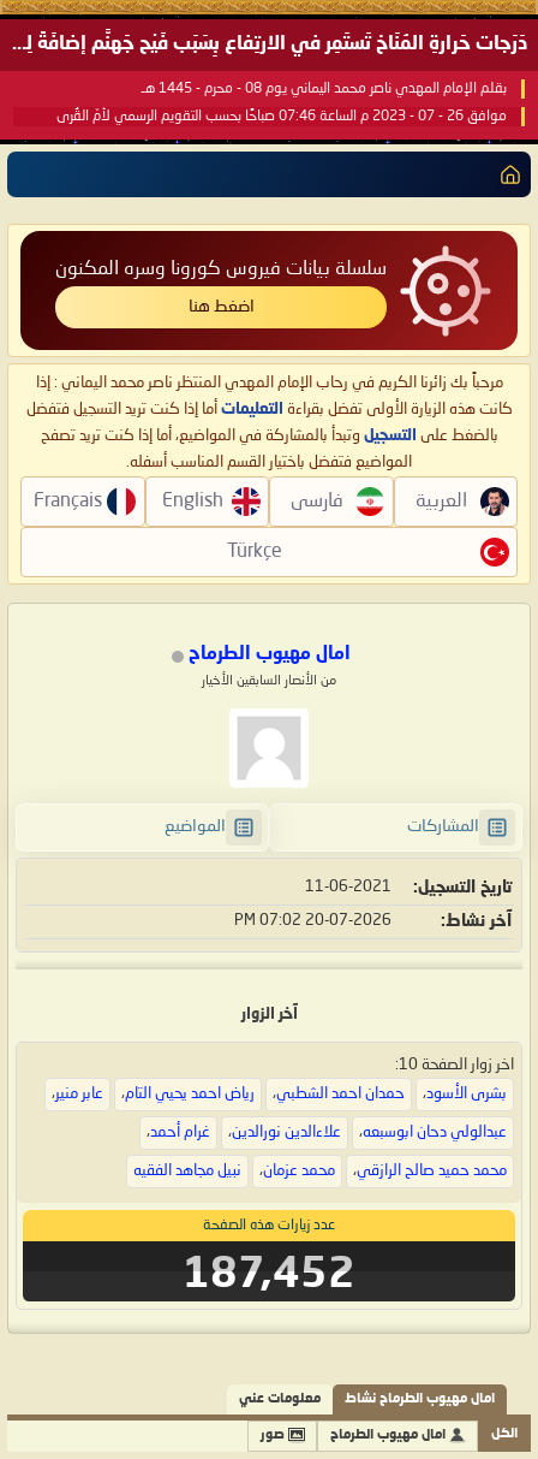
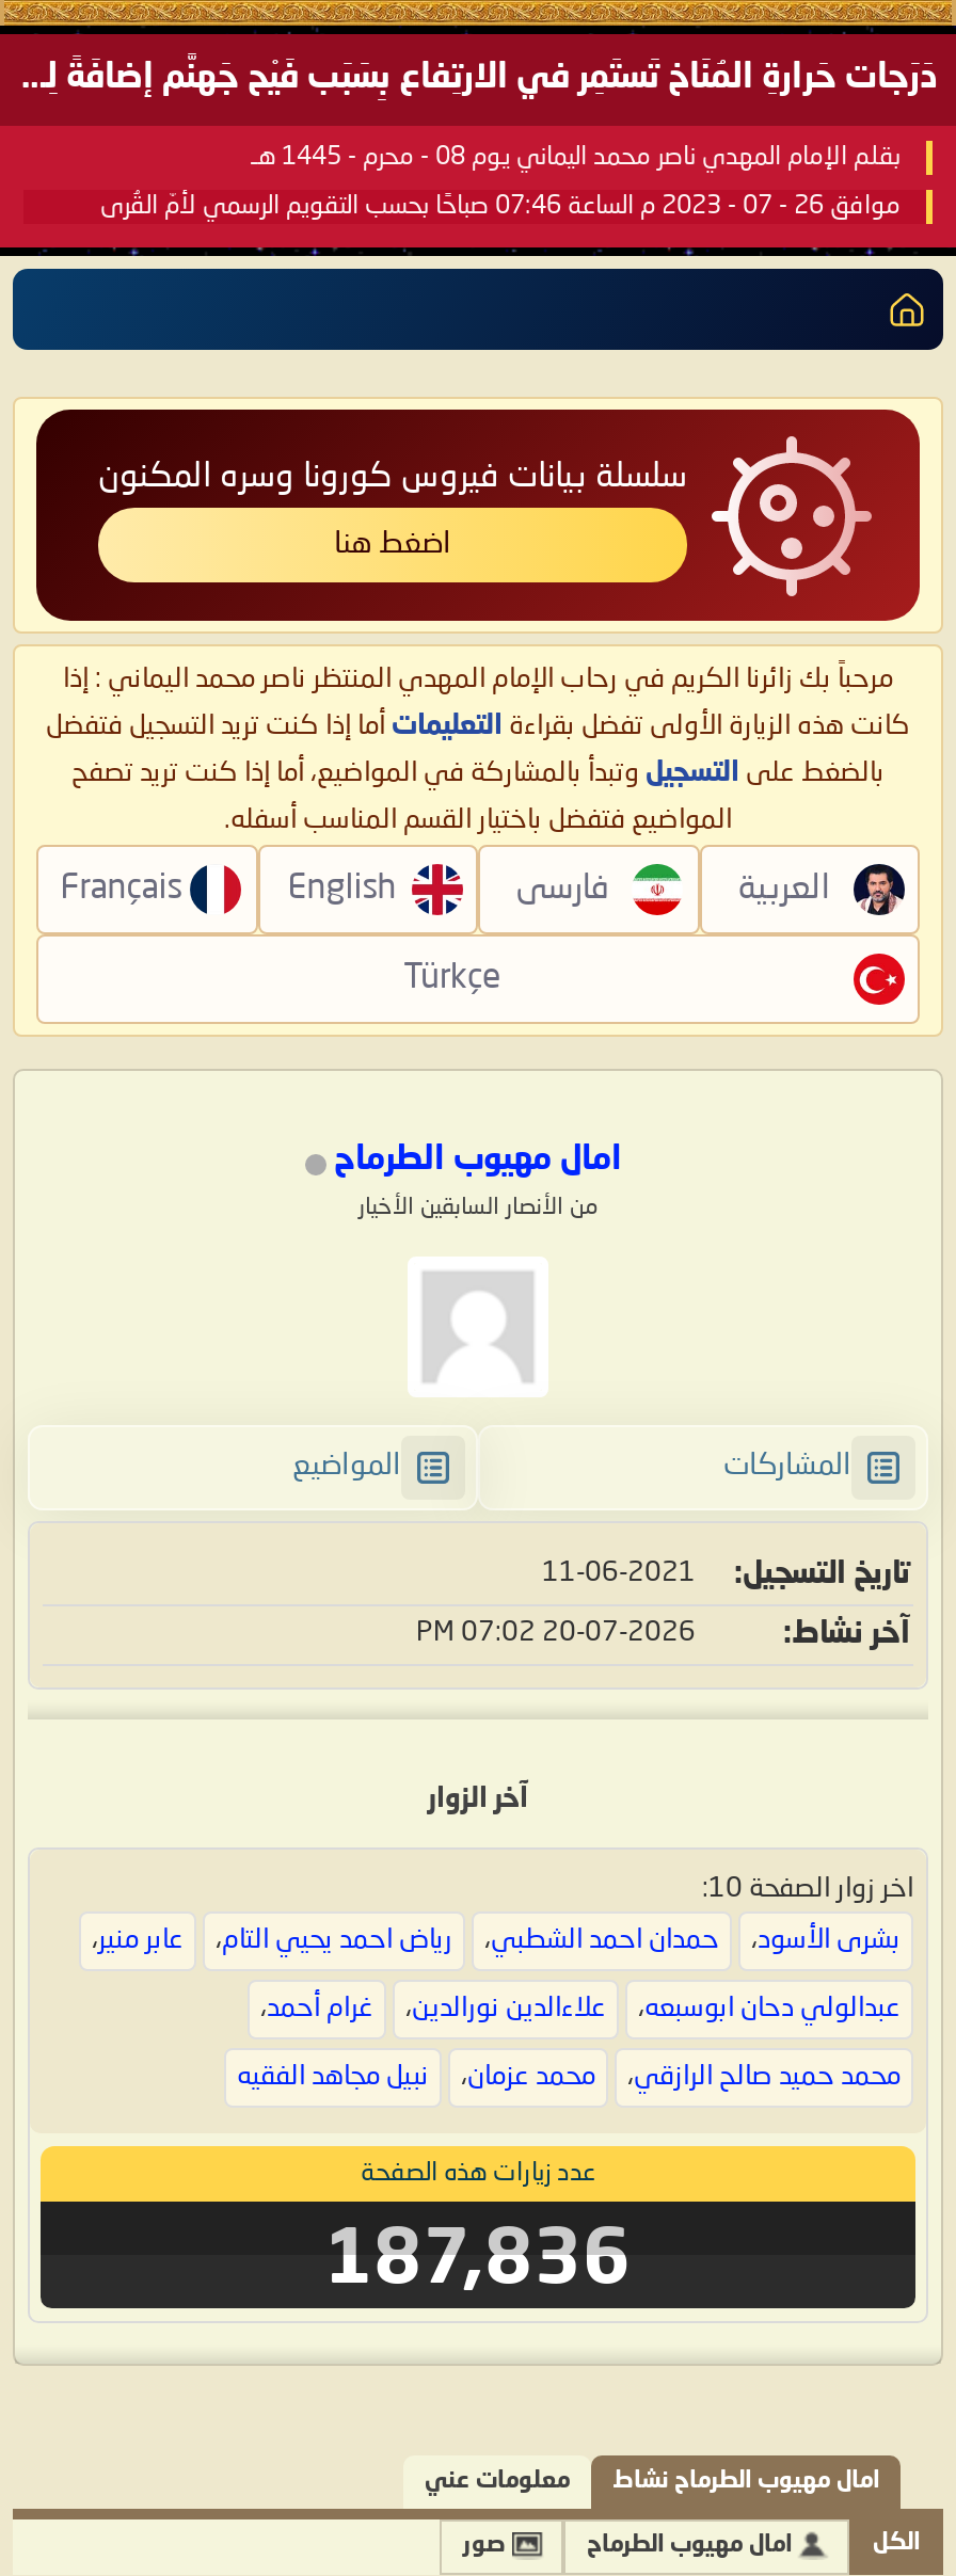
[183,1254,355,1296] 187,452 -> [324,2224,632,2299] 187,836

